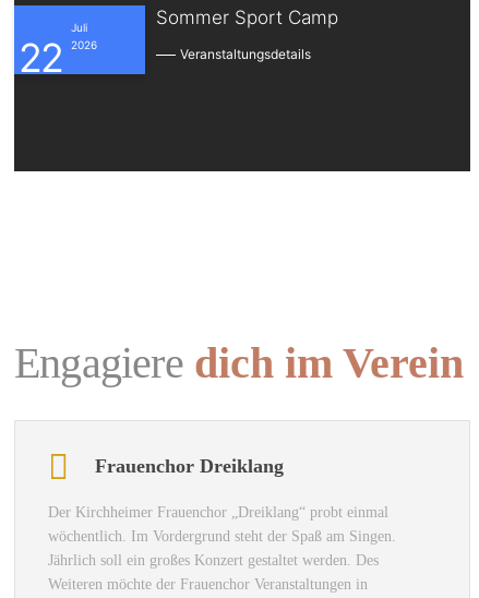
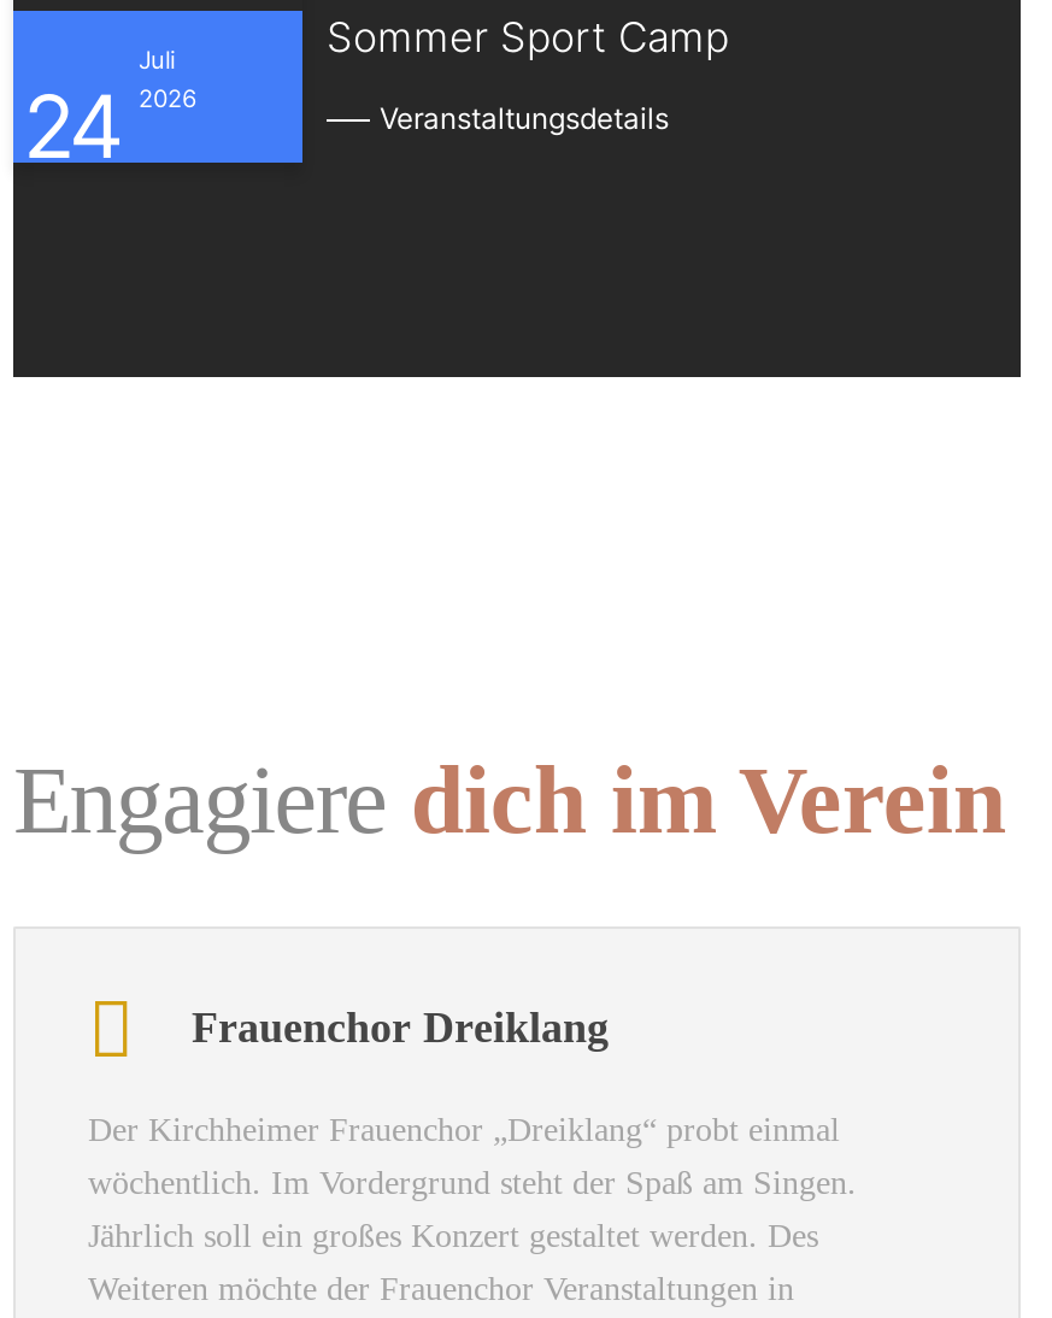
[19,34,97,82] 22 2026 -> [23,73,196,180] 24 2026

